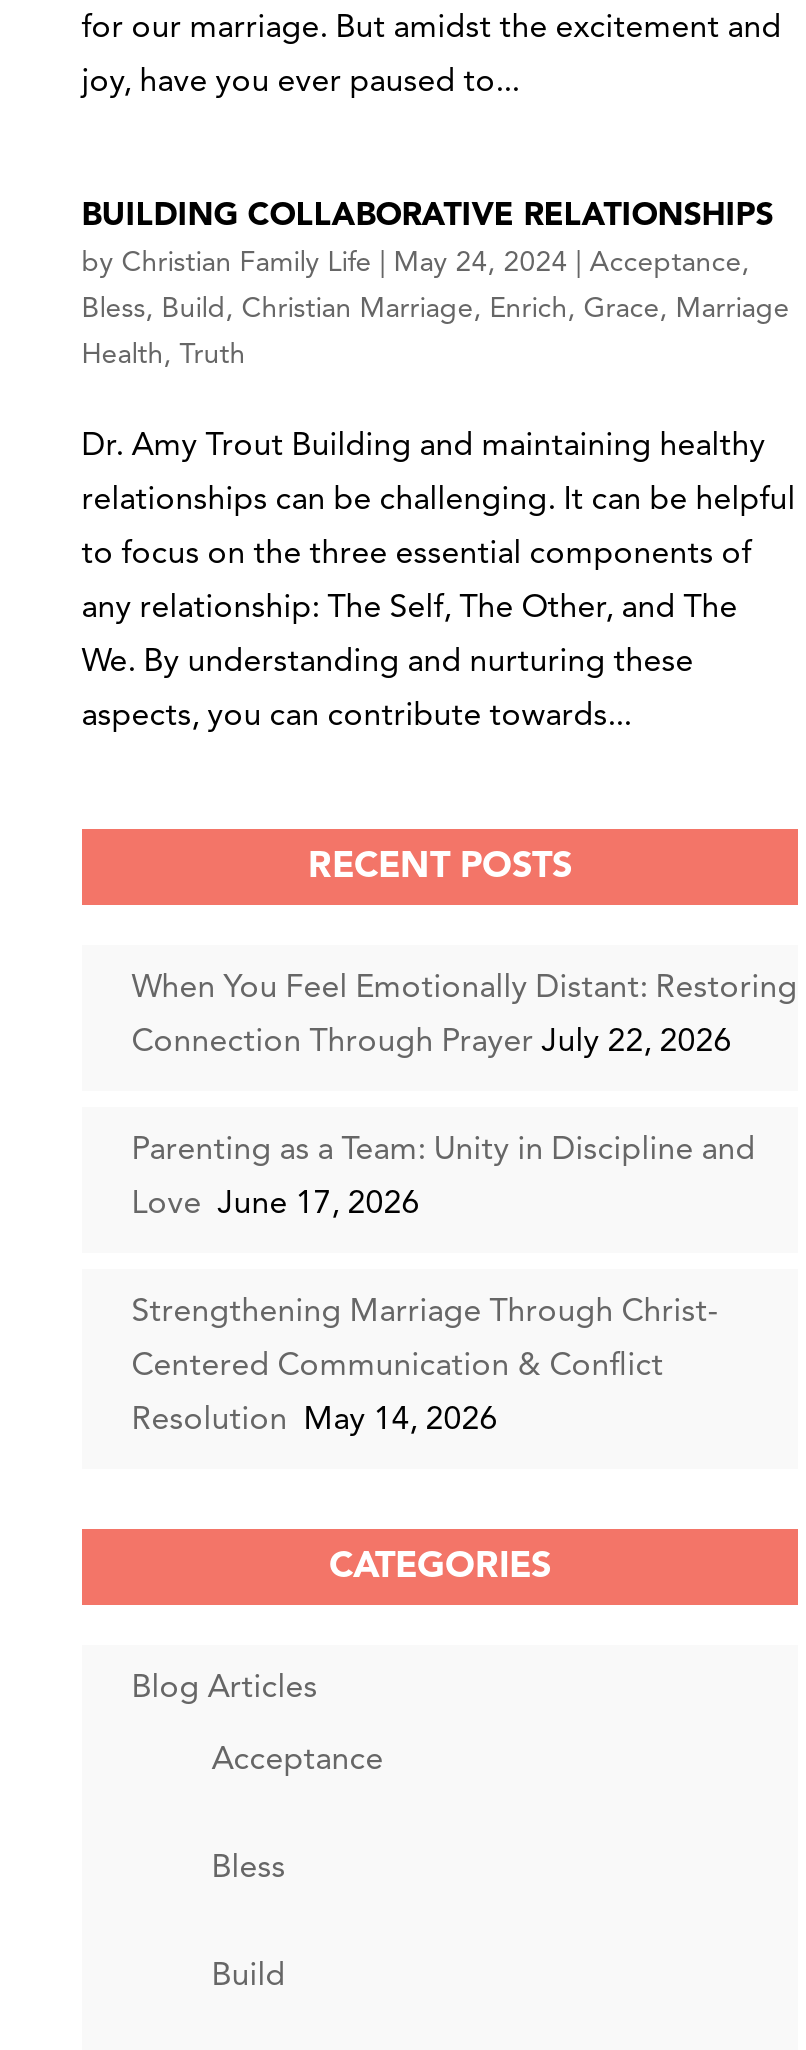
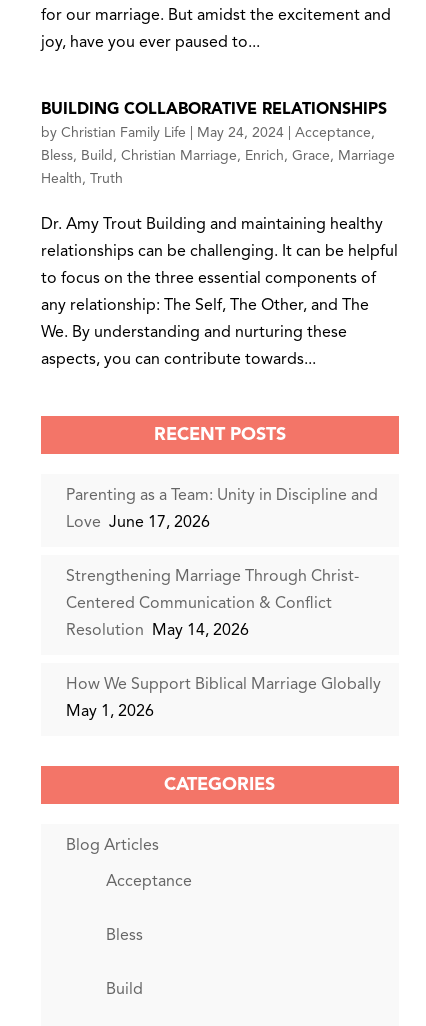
[132,973,798,1059] When You Feel Emotionally Distant: Restoring | Connection Through Prayer July 22, 2026 -> none
moved [132,1135,756,1437] -> [66,488,378,639]: Parenting as a Team: Unity in Discipline and | Love June 17, 2026 | Strengthening Marriage Through Christ- | Centered Communication & Conflict | Resolution May 14, 2026
none -> [66,677,385,720] How We Support Biblical Marriage Globally | May 1, 2026

